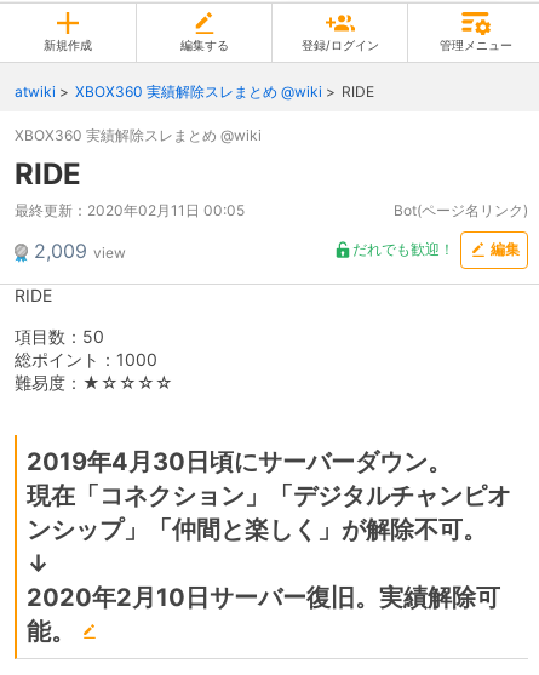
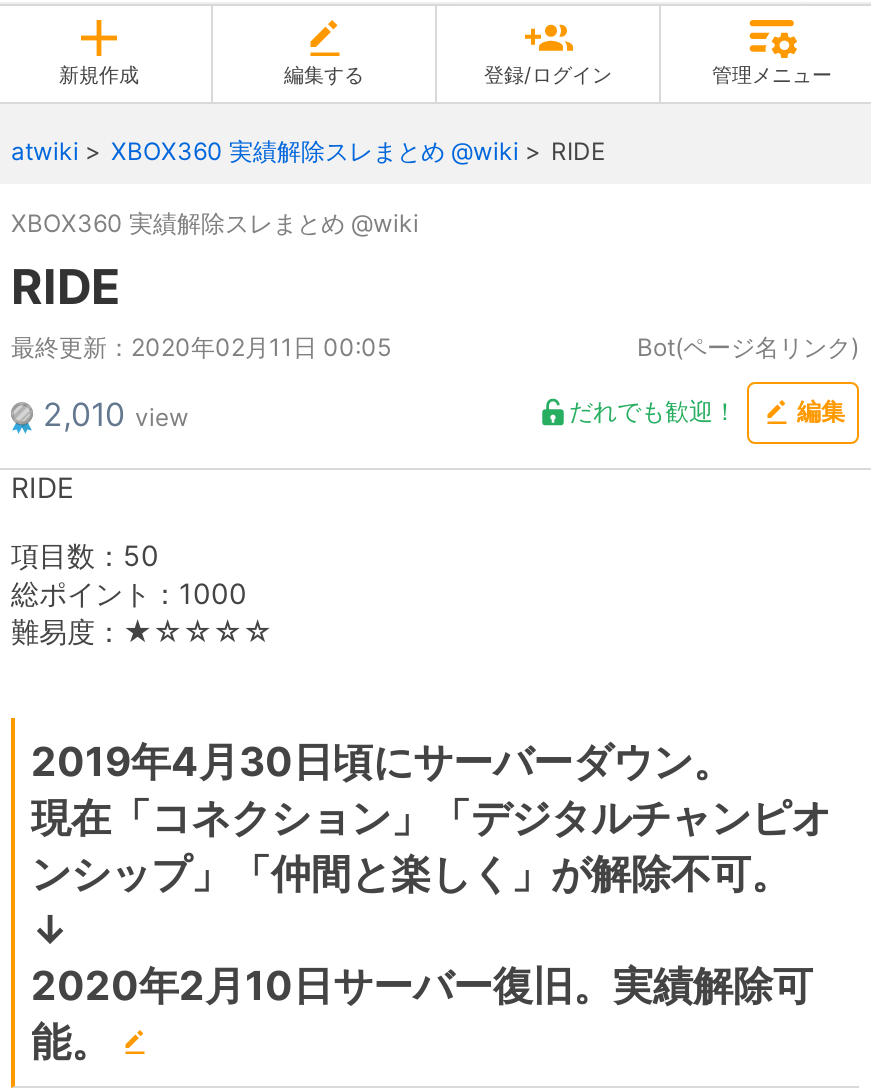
[34,238,126,262] 2,009 view -> [43,393,189,433] 2,010 view

